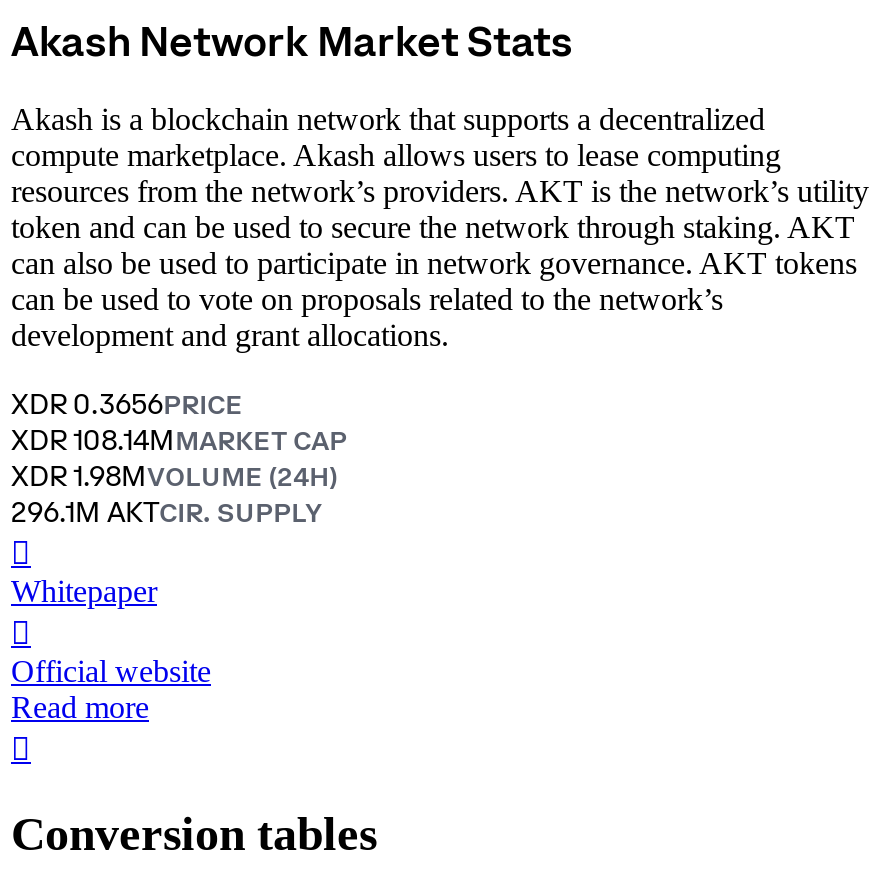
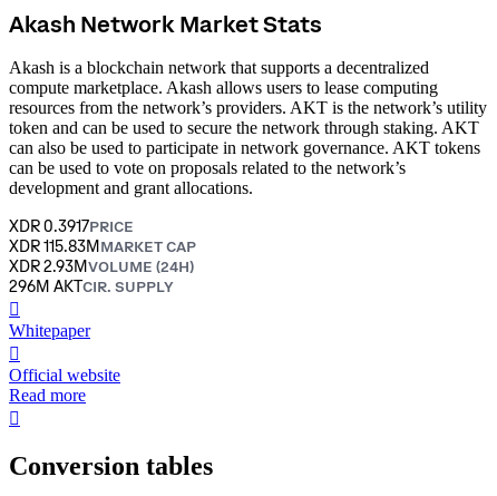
[11,385,243,421] XDR 0.3656PRICE -> [9,216,134,236] XDR 0.3917PRICE
[11,421,347,457] XDR 108.14MMARKET CAP -> [9,236,196,256] XDR 115.83MMARKET CAP
[11,457,337,493] XDR 1.98MVOLUME (24H) -> [9,256,194,276] XDR 2.93MVOLUME (24H)
[11,493,323,529] 296.1M AKTCIR. SUPPLY -> [9,276,174,296] 296M AKTCIR. SUPPLY

